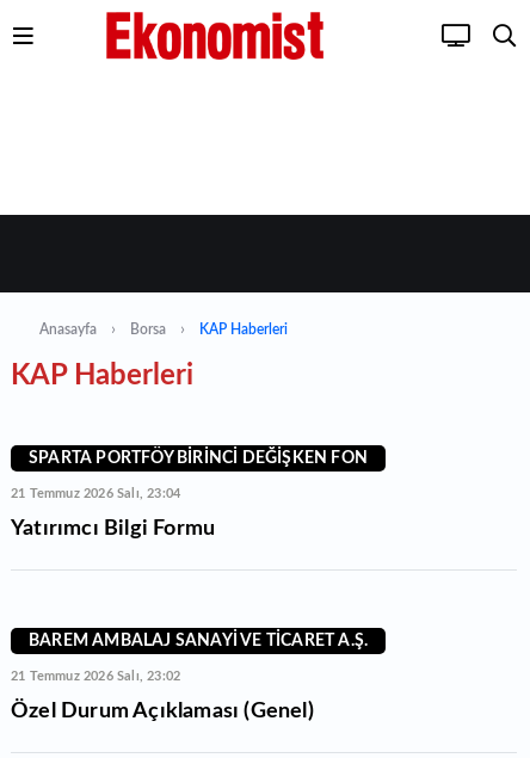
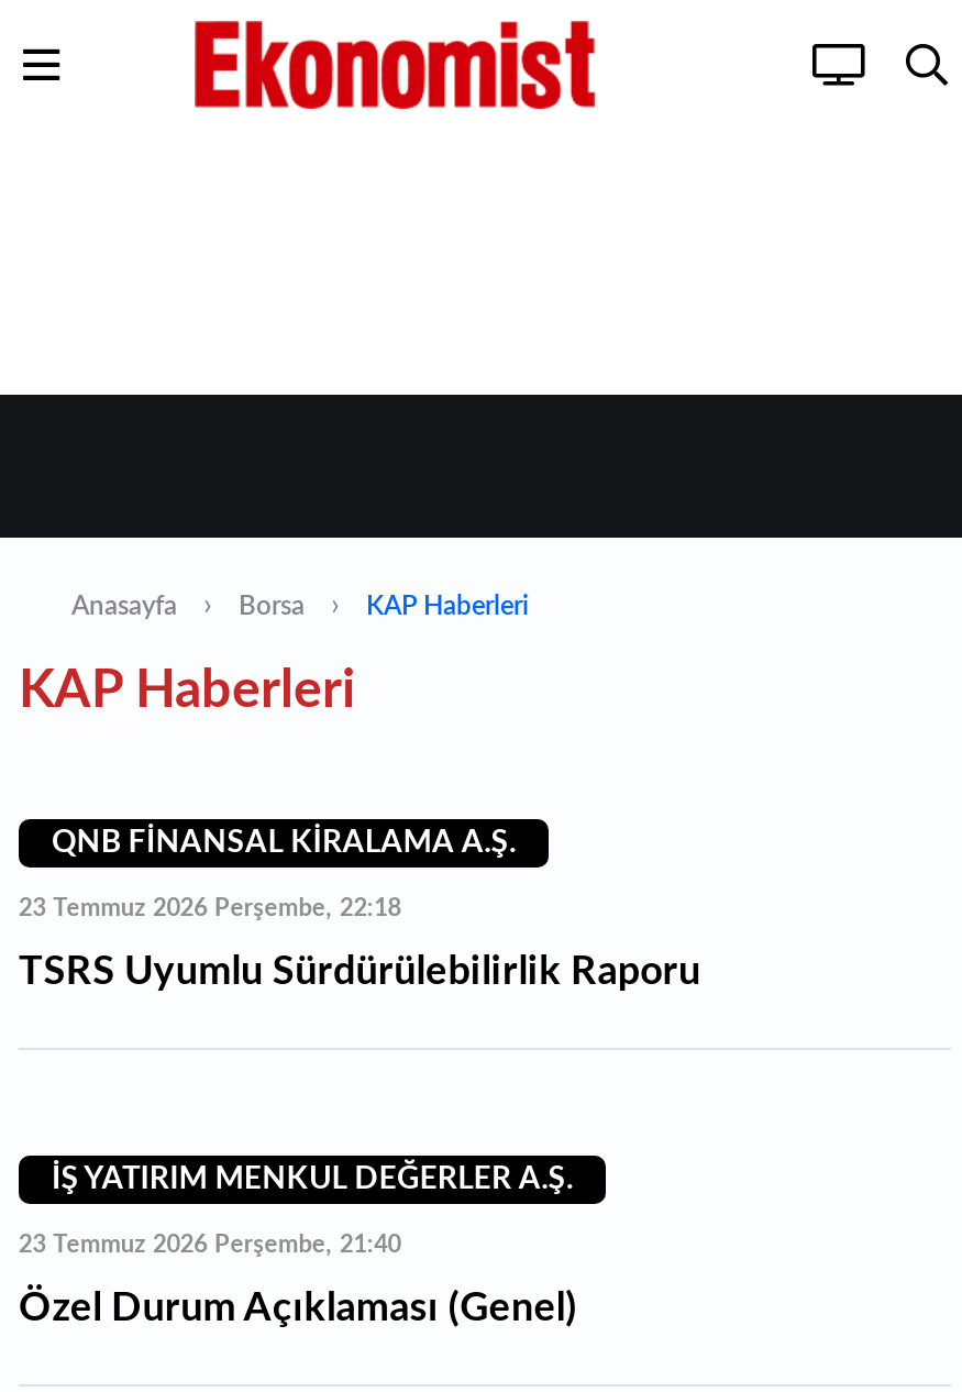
[29,450,368,467] SPARTA PORTFÖY BİRİNCİ DEĞİŞKEN FON -> [52,828,516,859] QNB FİNANSAL KİRALAMA A.Ş.
[11,487,180,500] 21 Temmuz 2026 Salı, 23:04 -> [19,896,401,920] 23 Temmuz 2026 Perşembe, 22:18
[11,518,215,540] Yatırımcı Bilgi Formu -> [19,953,701,993] TSRS Uyumlu Sürdürülebilirlik Raporu
[29,633,368,649] BAREM AMBALAJ SANAYİ VE TİCARET A.Ş. -> [52,1164,573,1195] İŞ YATIRIM MENKUL DEĞERLER A.Ş.
[11,670,180,683] 21 Temmuz 2026 Salı, 23:02 -> [19,1233,401,1257] 23 Temmuz 2026 Perşembe, 21:40

